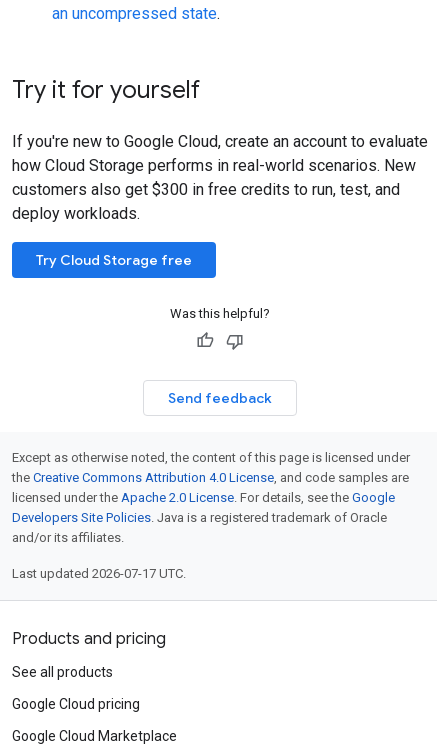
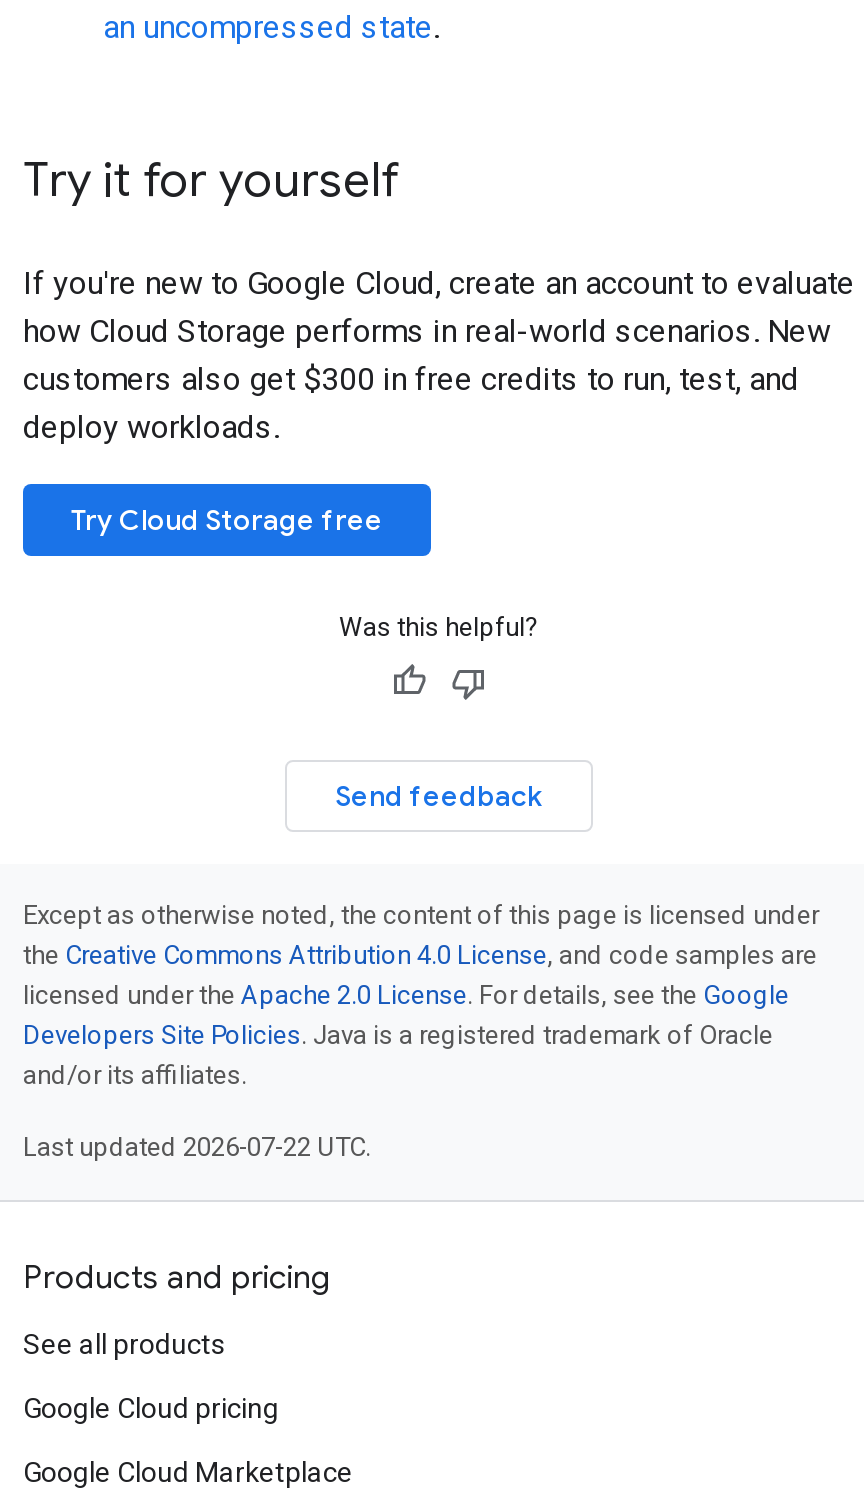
[12,566,186,581] Last updated 2026-07-17 UTC. -> [23,1132,371,1162] Last updated 2026-07-22 UTC.

